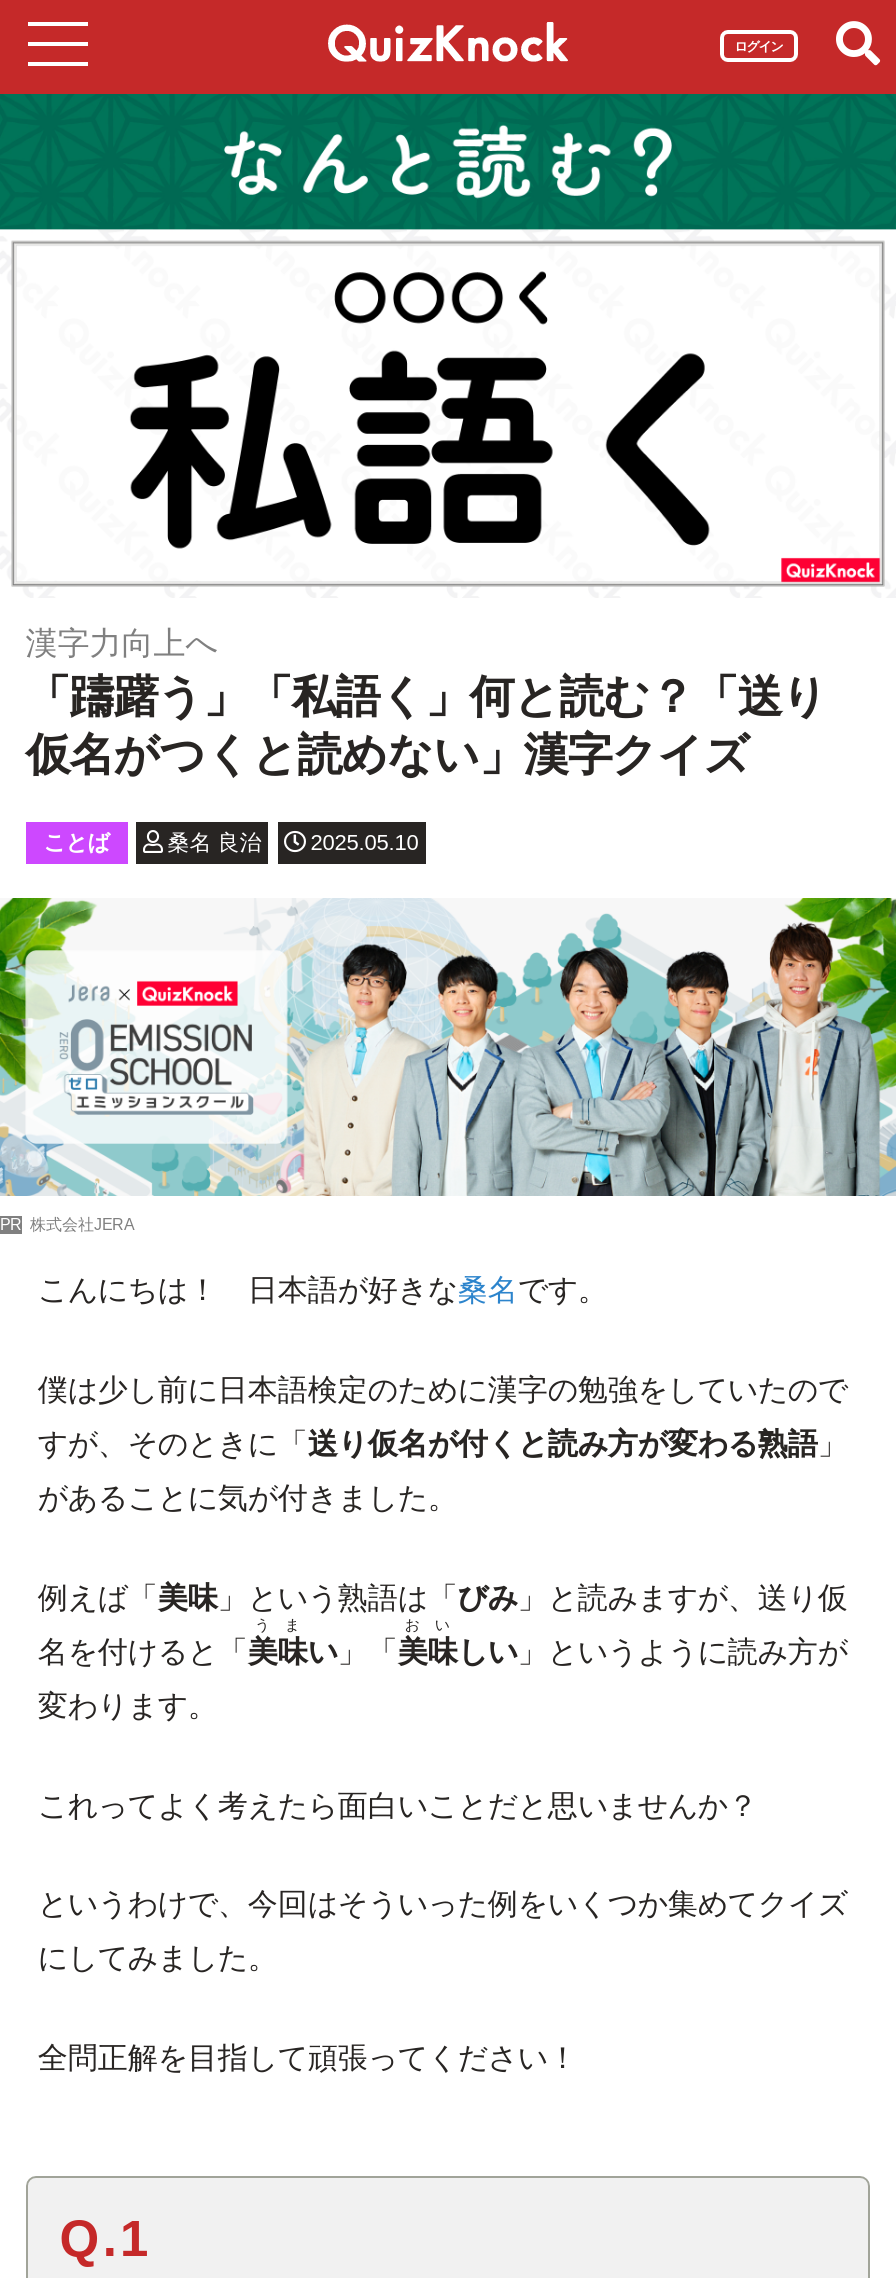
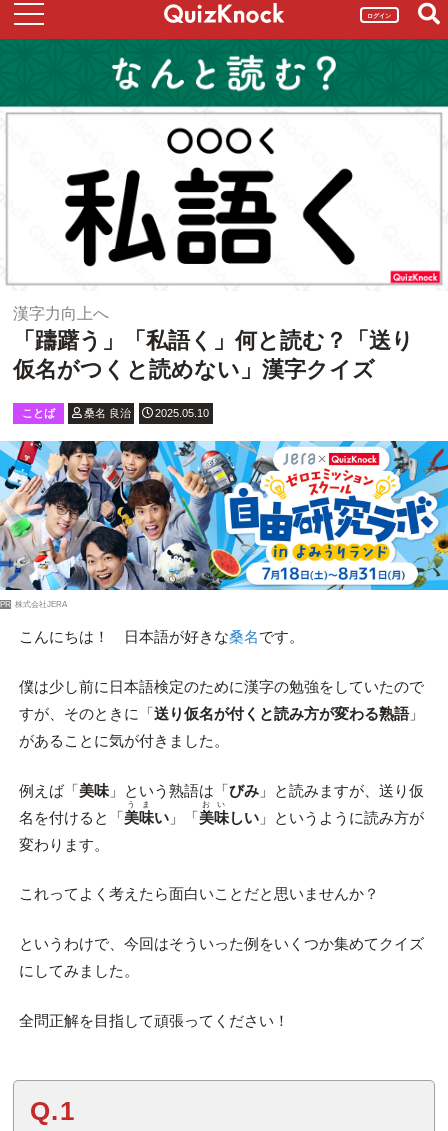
[6,896,890,1198] [image] -> [3,440,445,591] [image]

